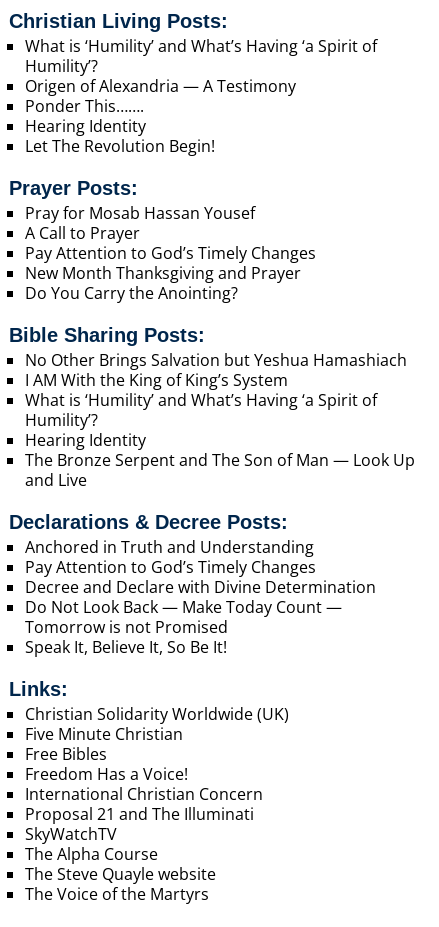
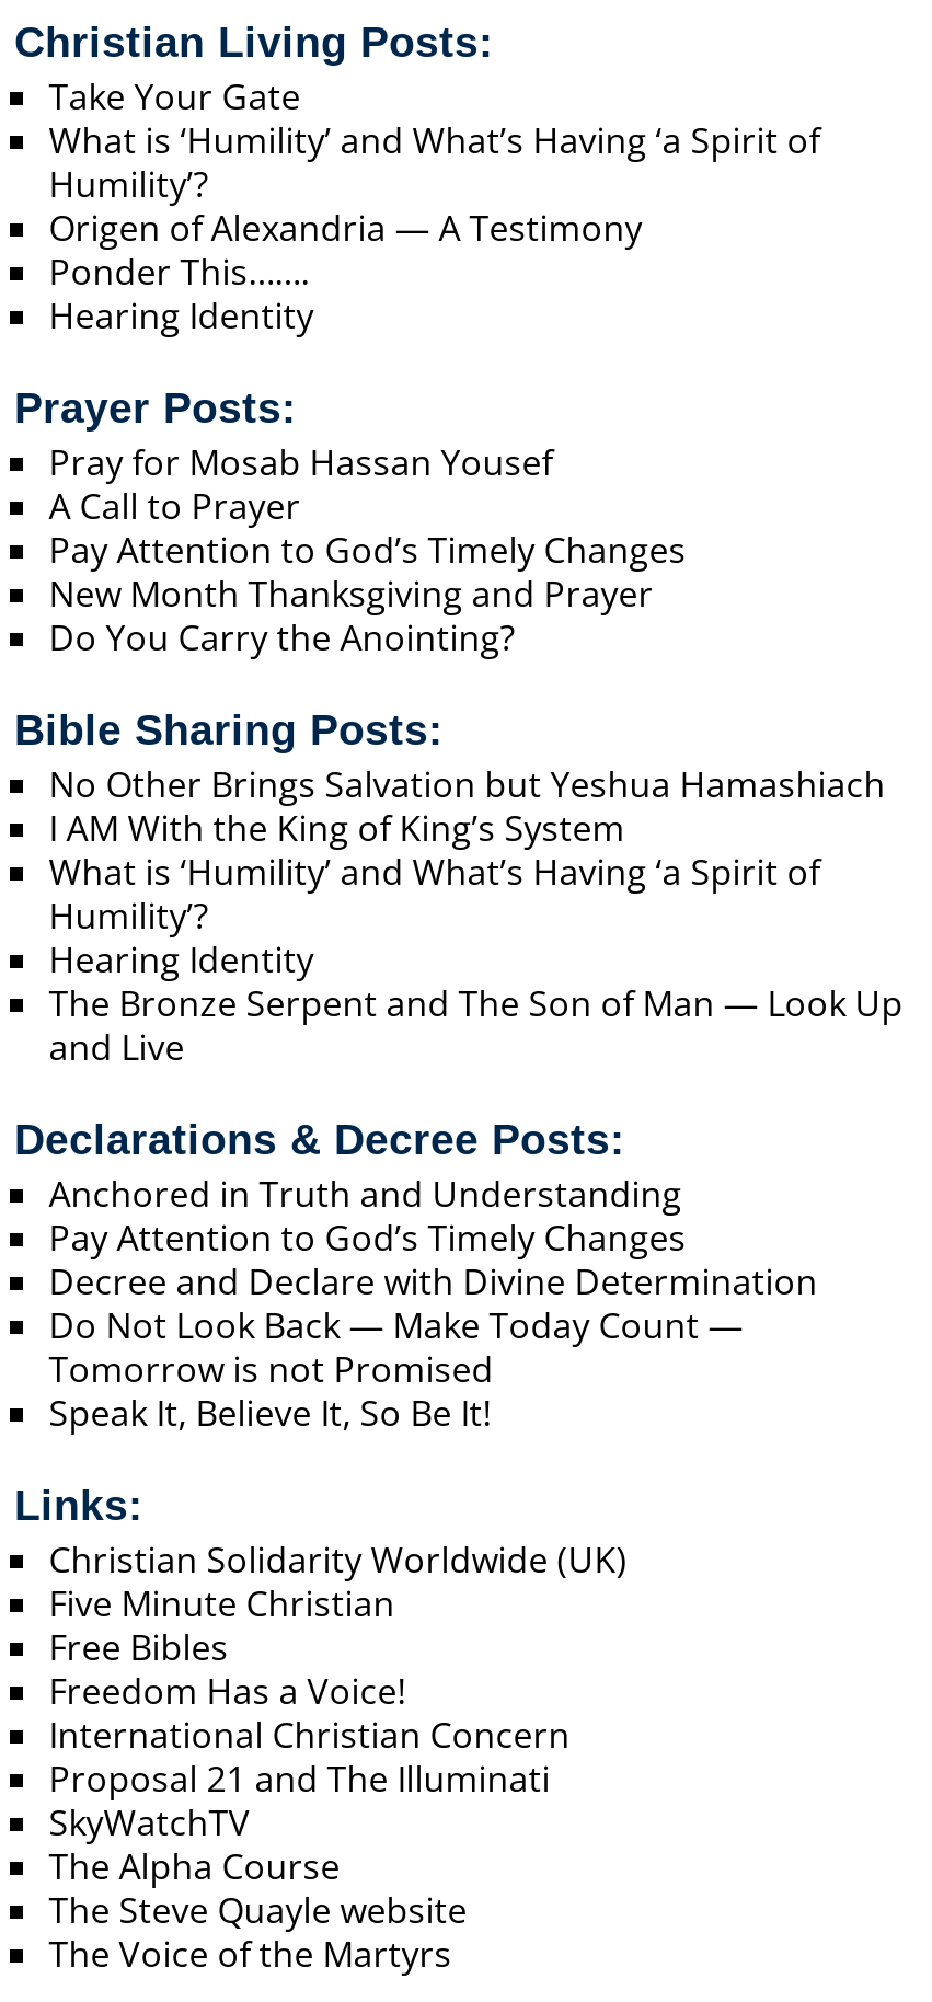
none -> [49,73,301,121] Take Your Gate
moved [25,35,377,137] -> [49,117,820,340]: What is ‘Humility’ and What’s Having ‘a Spirit of | Humility’? | Origen of Alexandria — A Testimony | Ponder This……. | Hearing Identity
[25,135,215,157] Let The Revolution Begin! -> none

